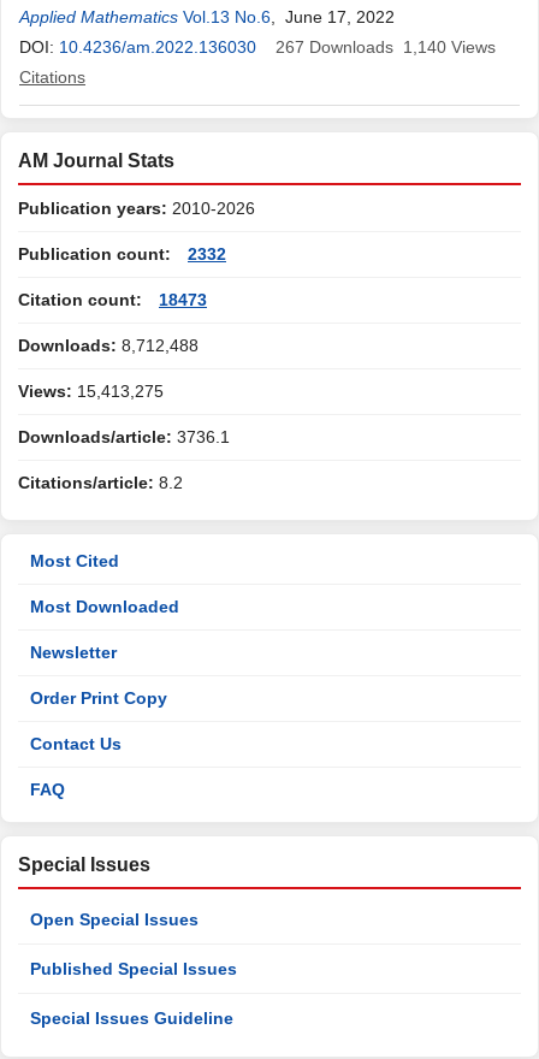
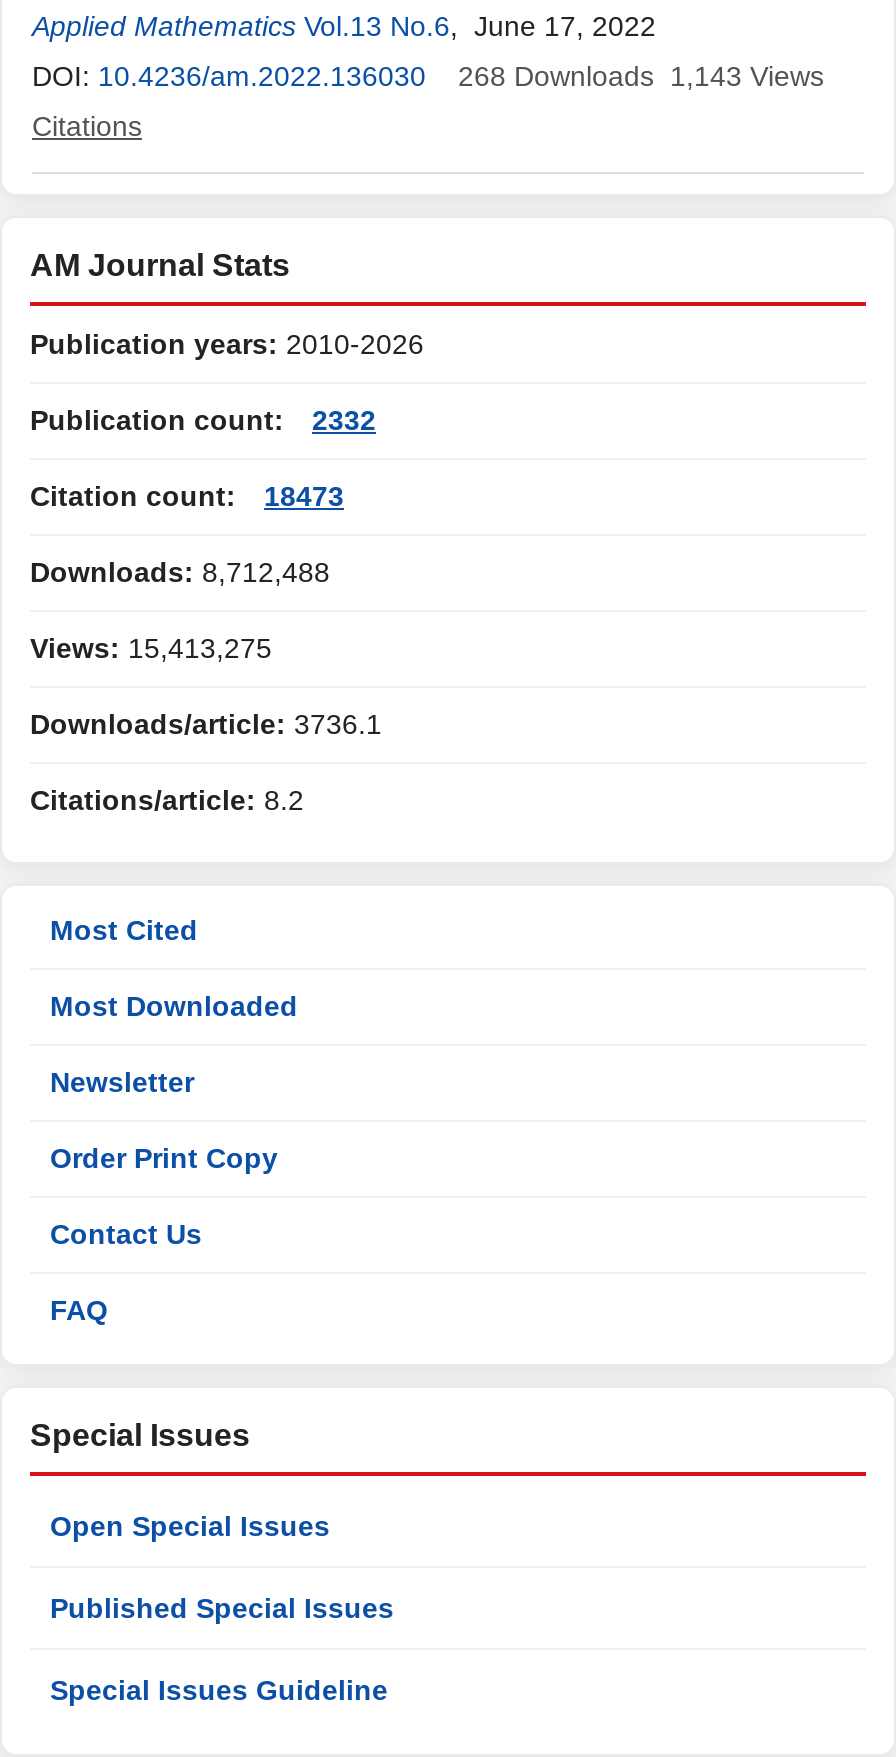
[276,37,496,57] 267 Downloads 1,140 Views -> [458,60,824,92] 268 Downloads 1,143 Views

